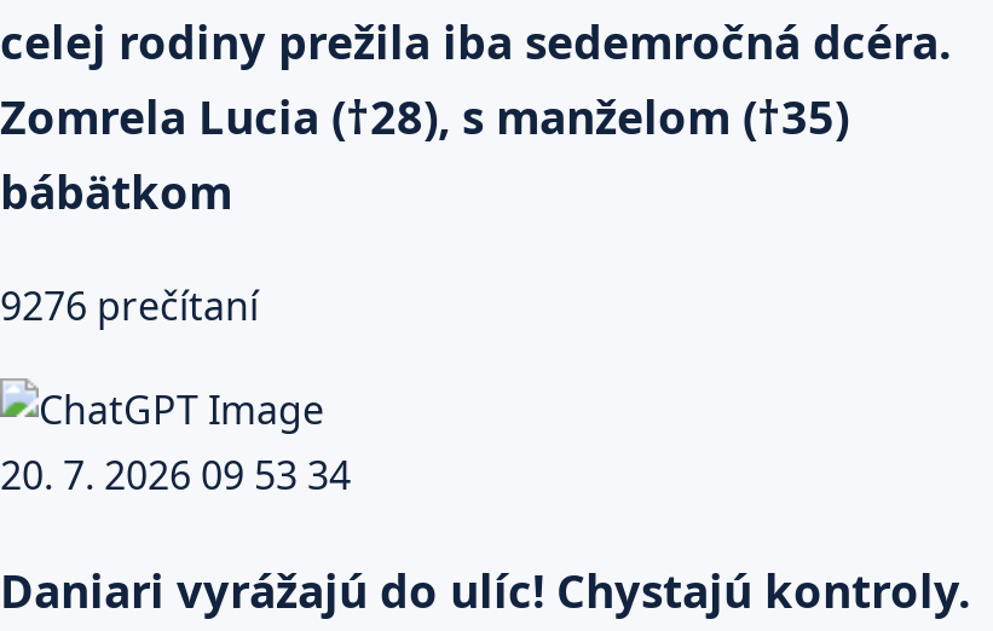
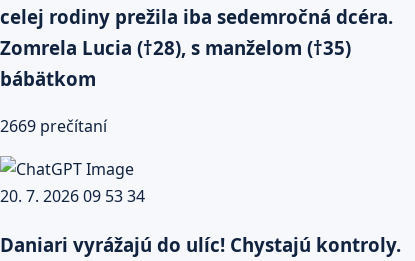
[0,278,259,331] 9276 prečítaní -> [0,115,107,137] 2669 prečítaní

